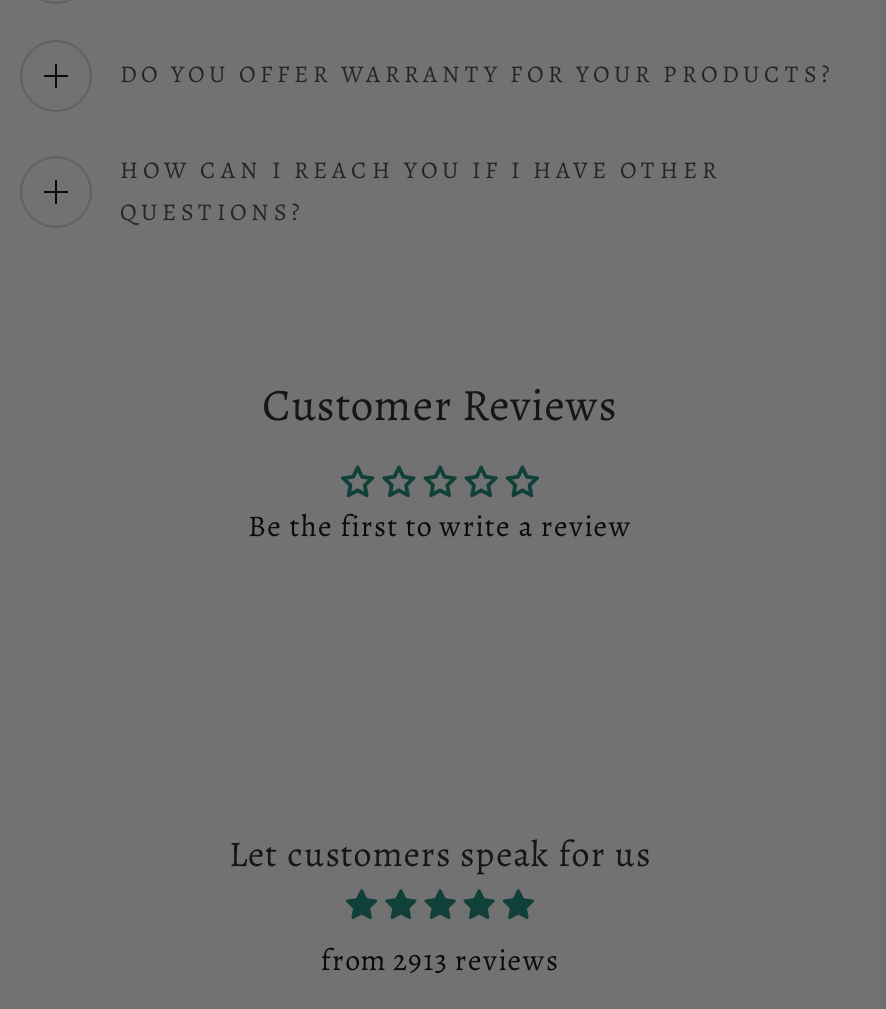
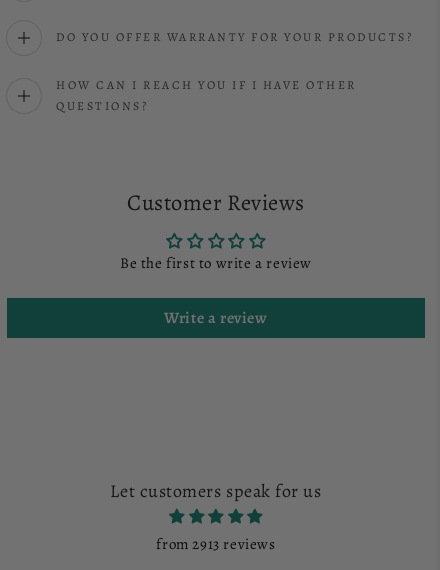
none -> [164,307,268,329] Write a review

